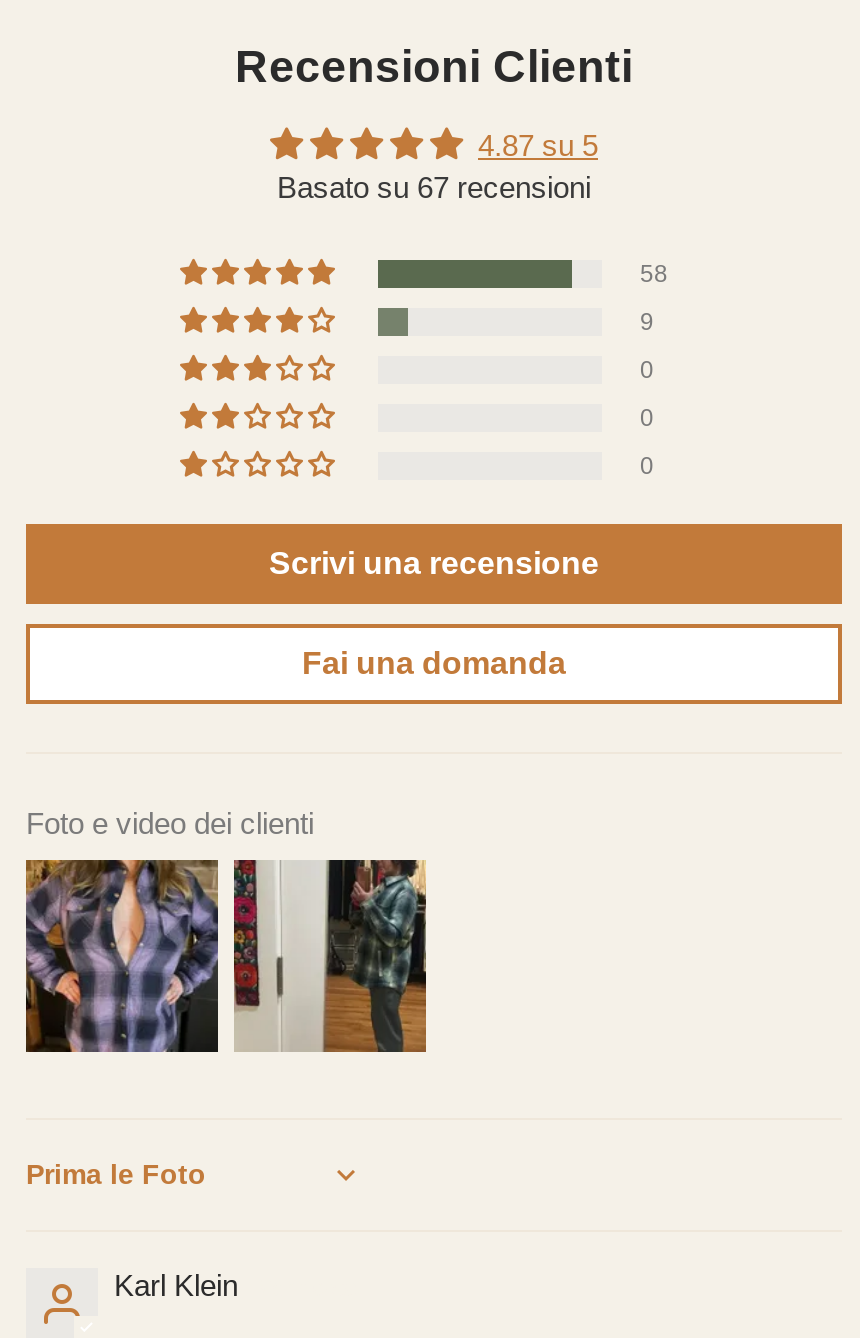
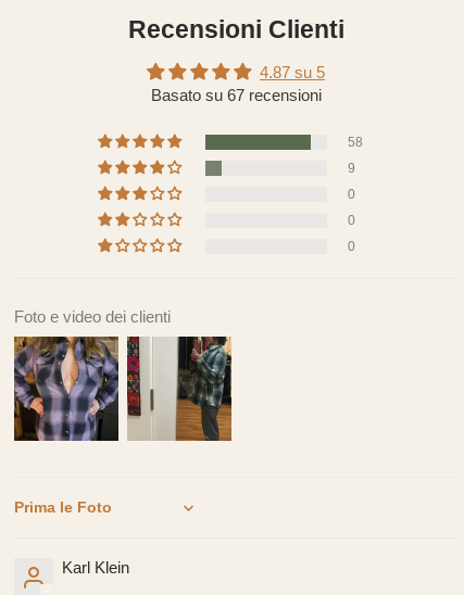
[269,545,599,679] Scrivi una recensione | Fai una domanda -> none

